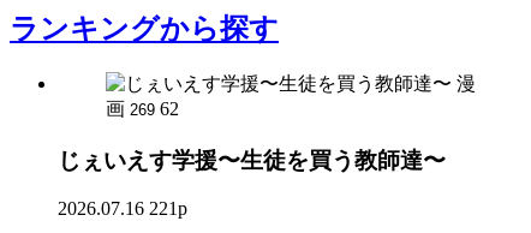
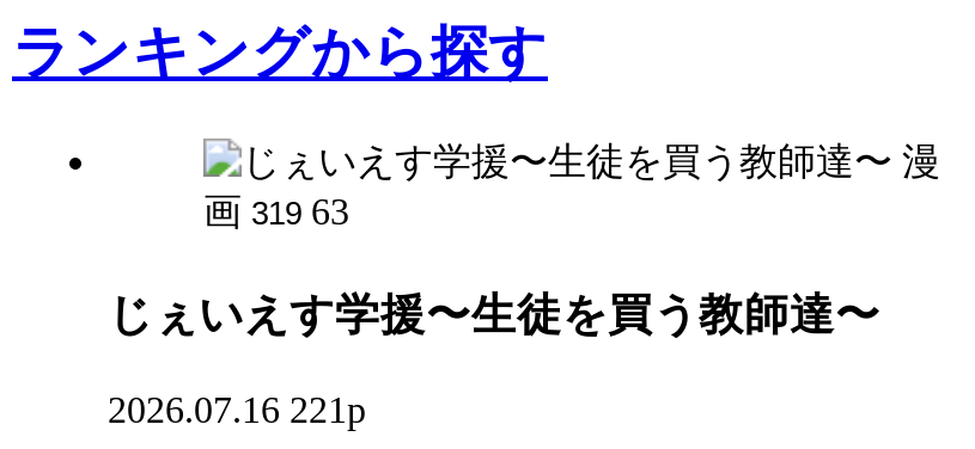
[106,98,179,119] 画 269 62 -> [203,191,349,232] 画 319 63

